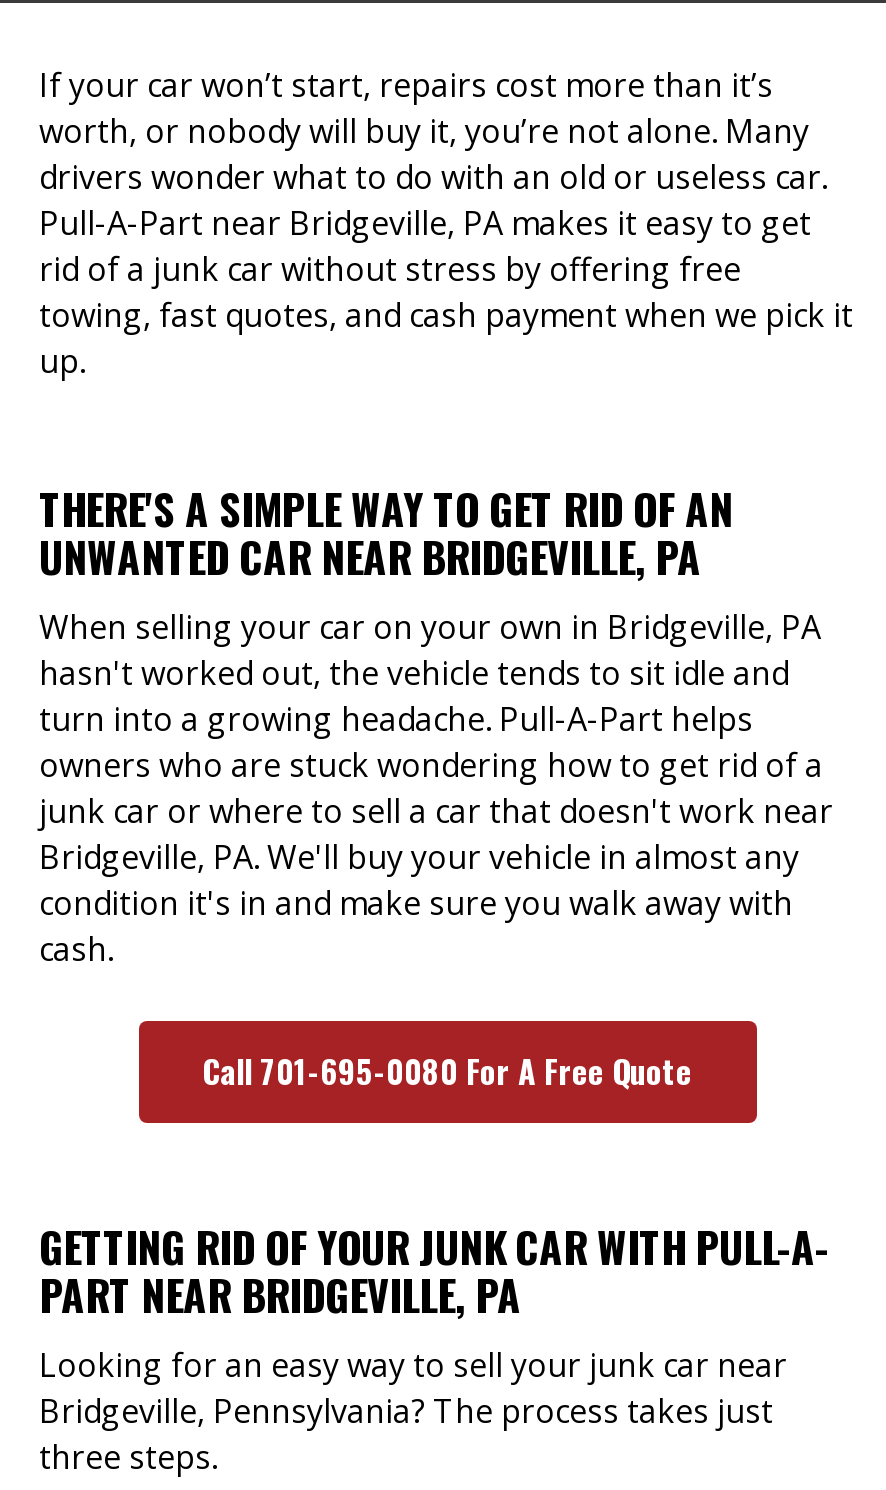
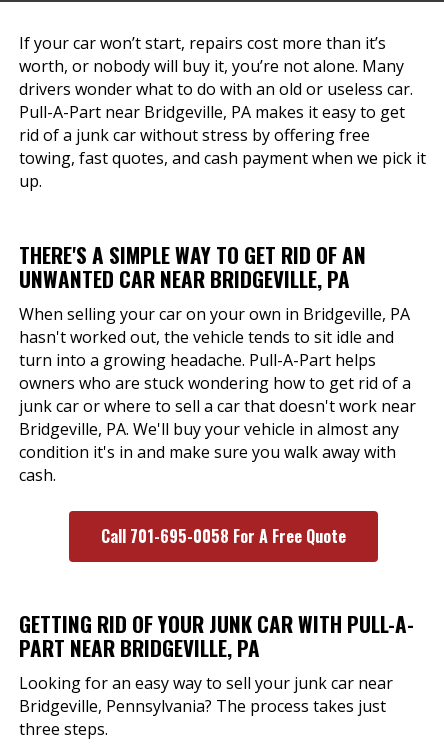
[202,1047,692,1095] Call 701-695-0080 For A Free Quote -> [100,524,345,548] Call 701-695-0058 For A Free Quote

